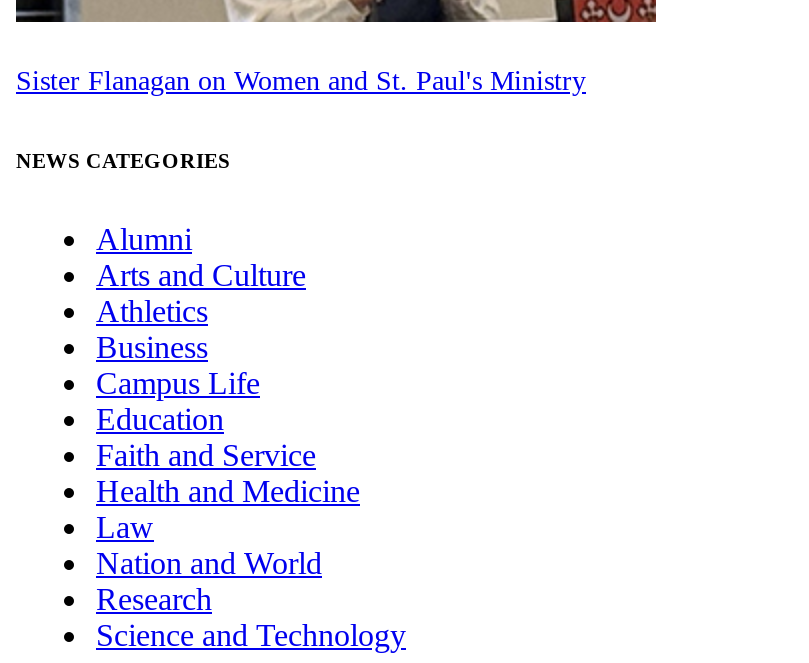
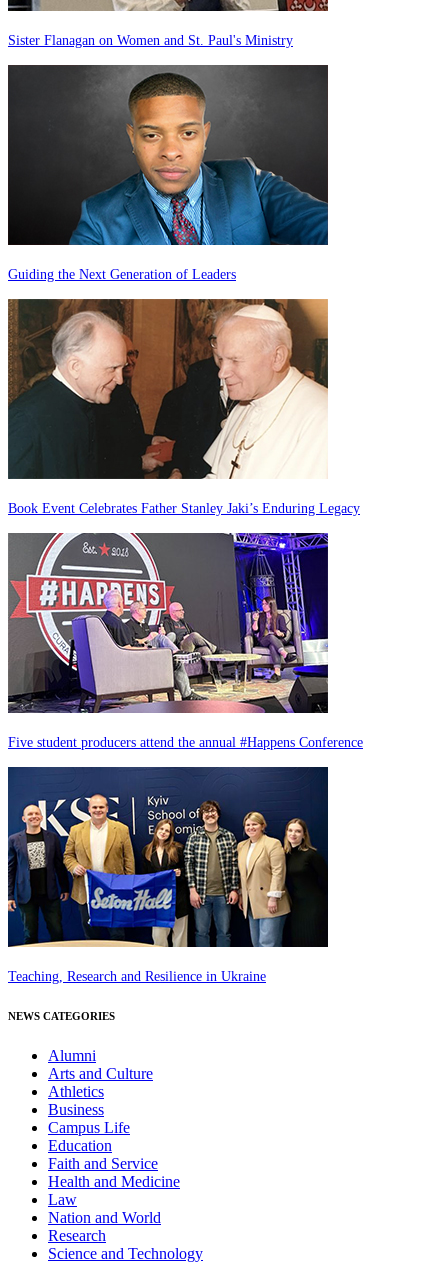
none -> [7,289,360,516] [image] | Book Event Celebrates Father Stanley Jaki’s Enduring Legacy
none -> [7,766,329,984] [image] | Teaching, Research and Resilience in Ukraine
none -> [8,64,329,282] [image] | Guiding the Next Generation of Leaders
none -> [8,532,363,750] [image] | Five student producers attend the annual #Happens Conference

